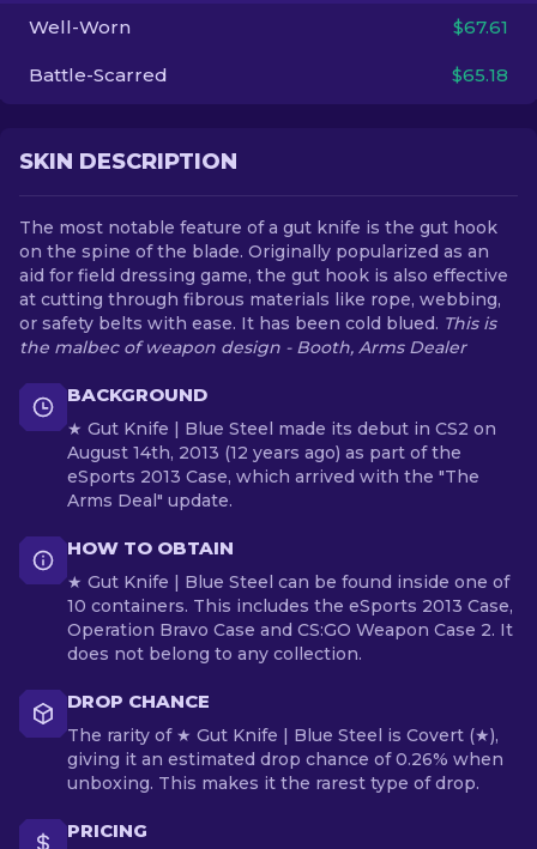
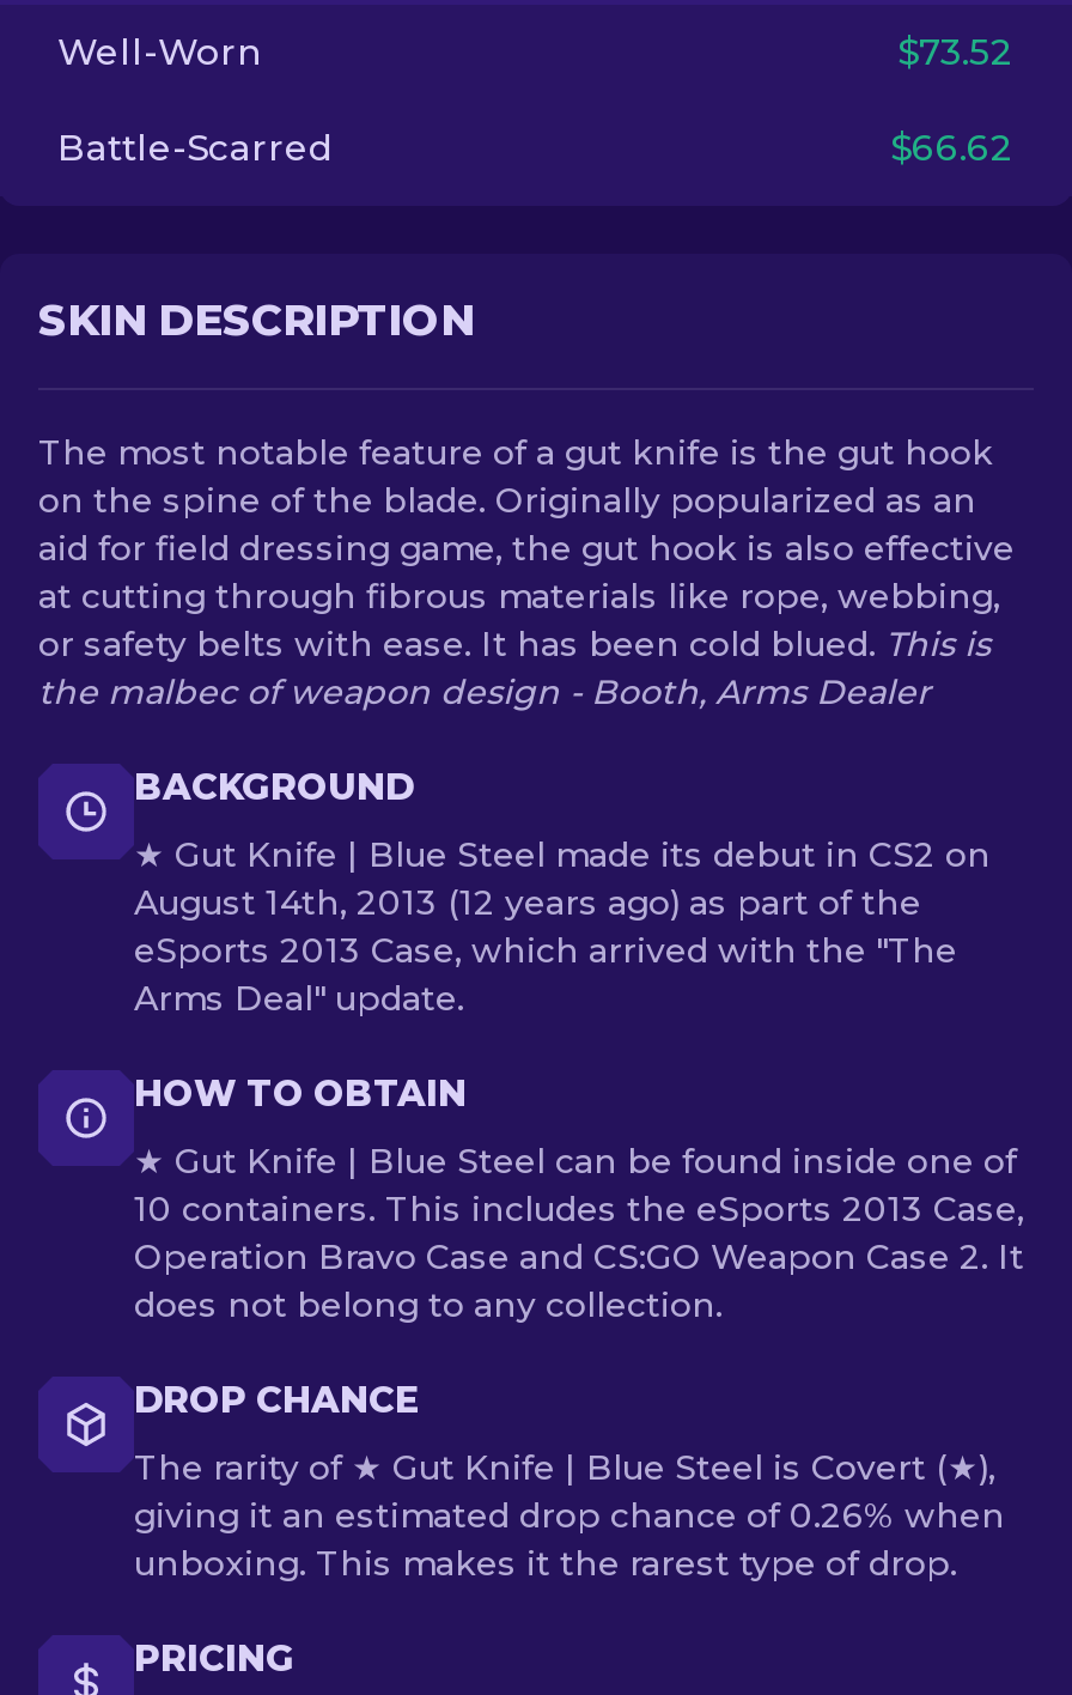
[453,16,508,38] $67.61 -> [897,29,1015,74] $73.52
[452,63,508,86] $65.18 -> [890,124,1015,170] $66.62

